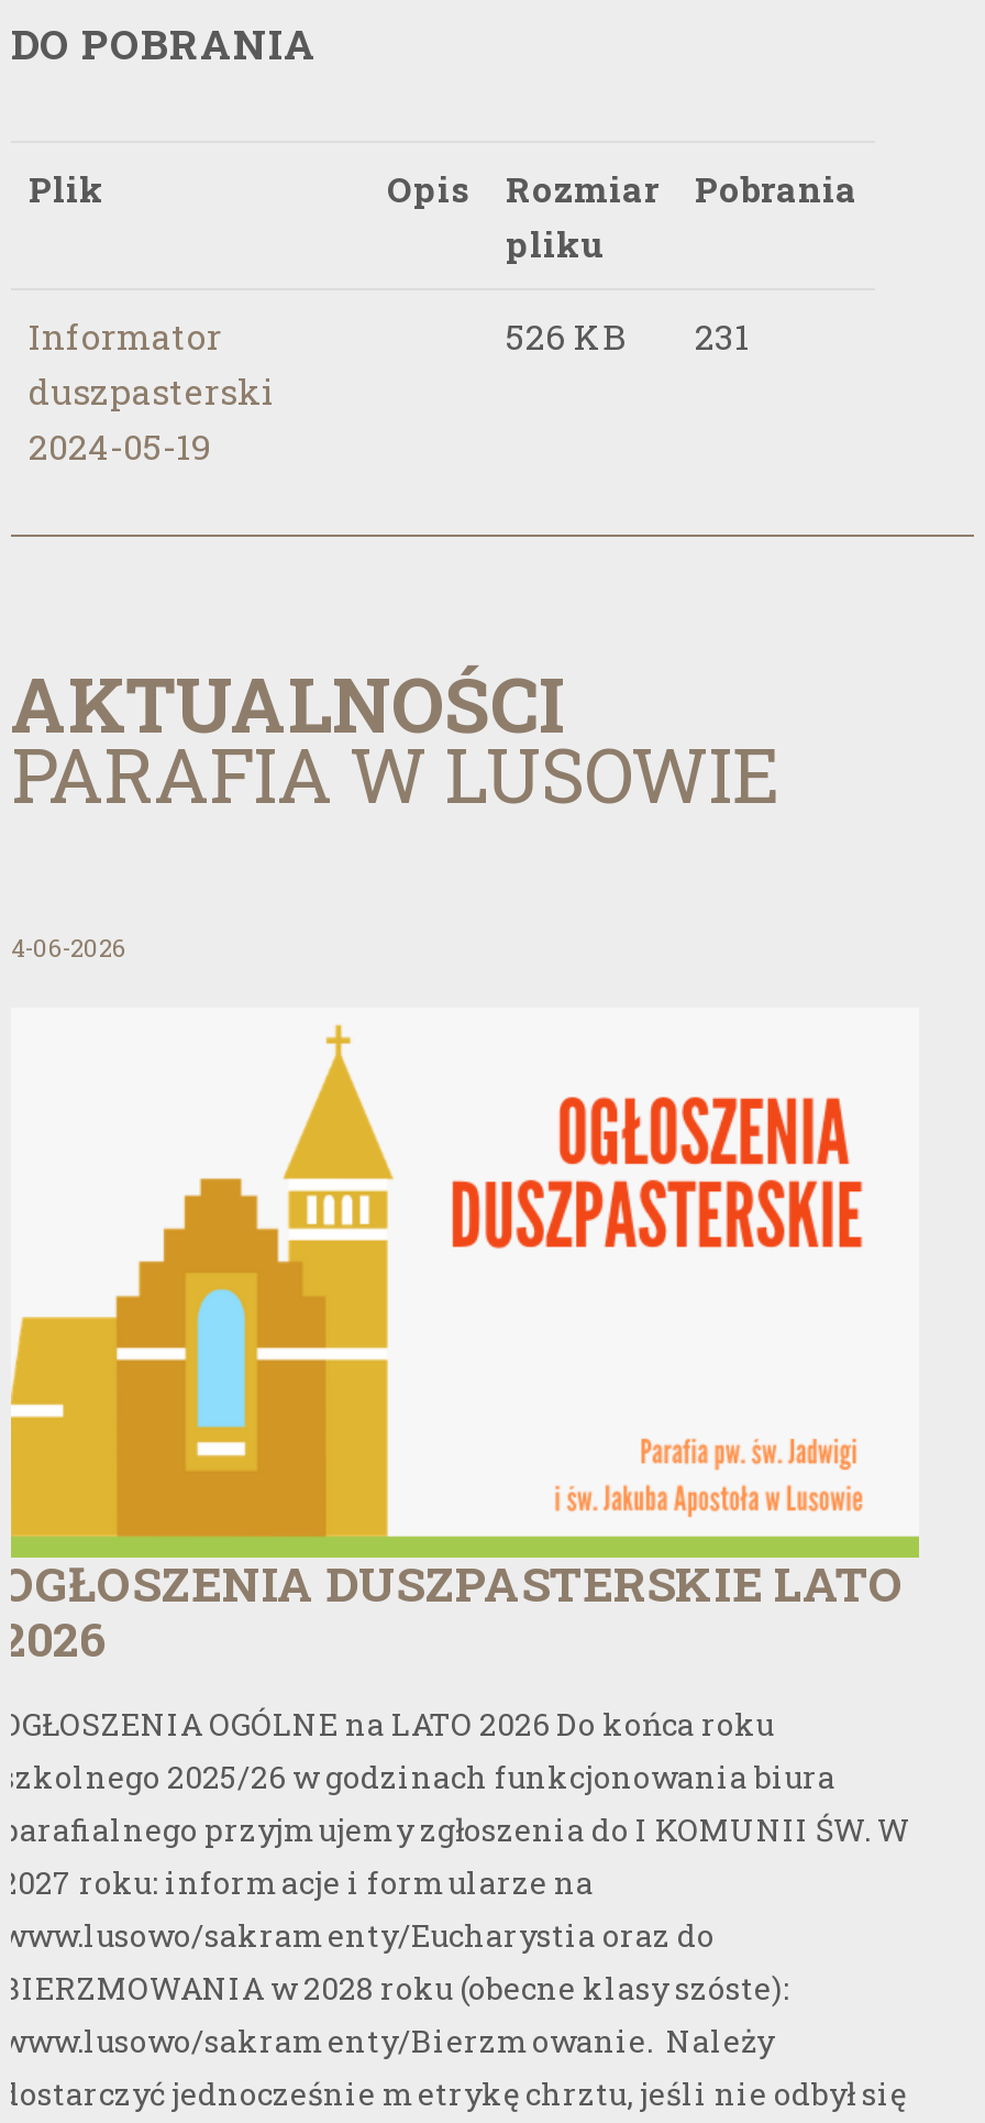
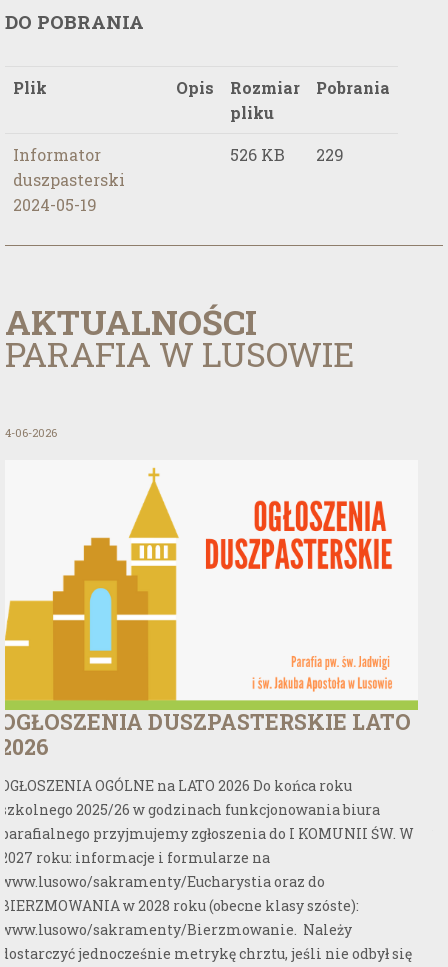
[506,313,750,359] 526 KB 231 -> [230,144,344,165] 526 KB 229

